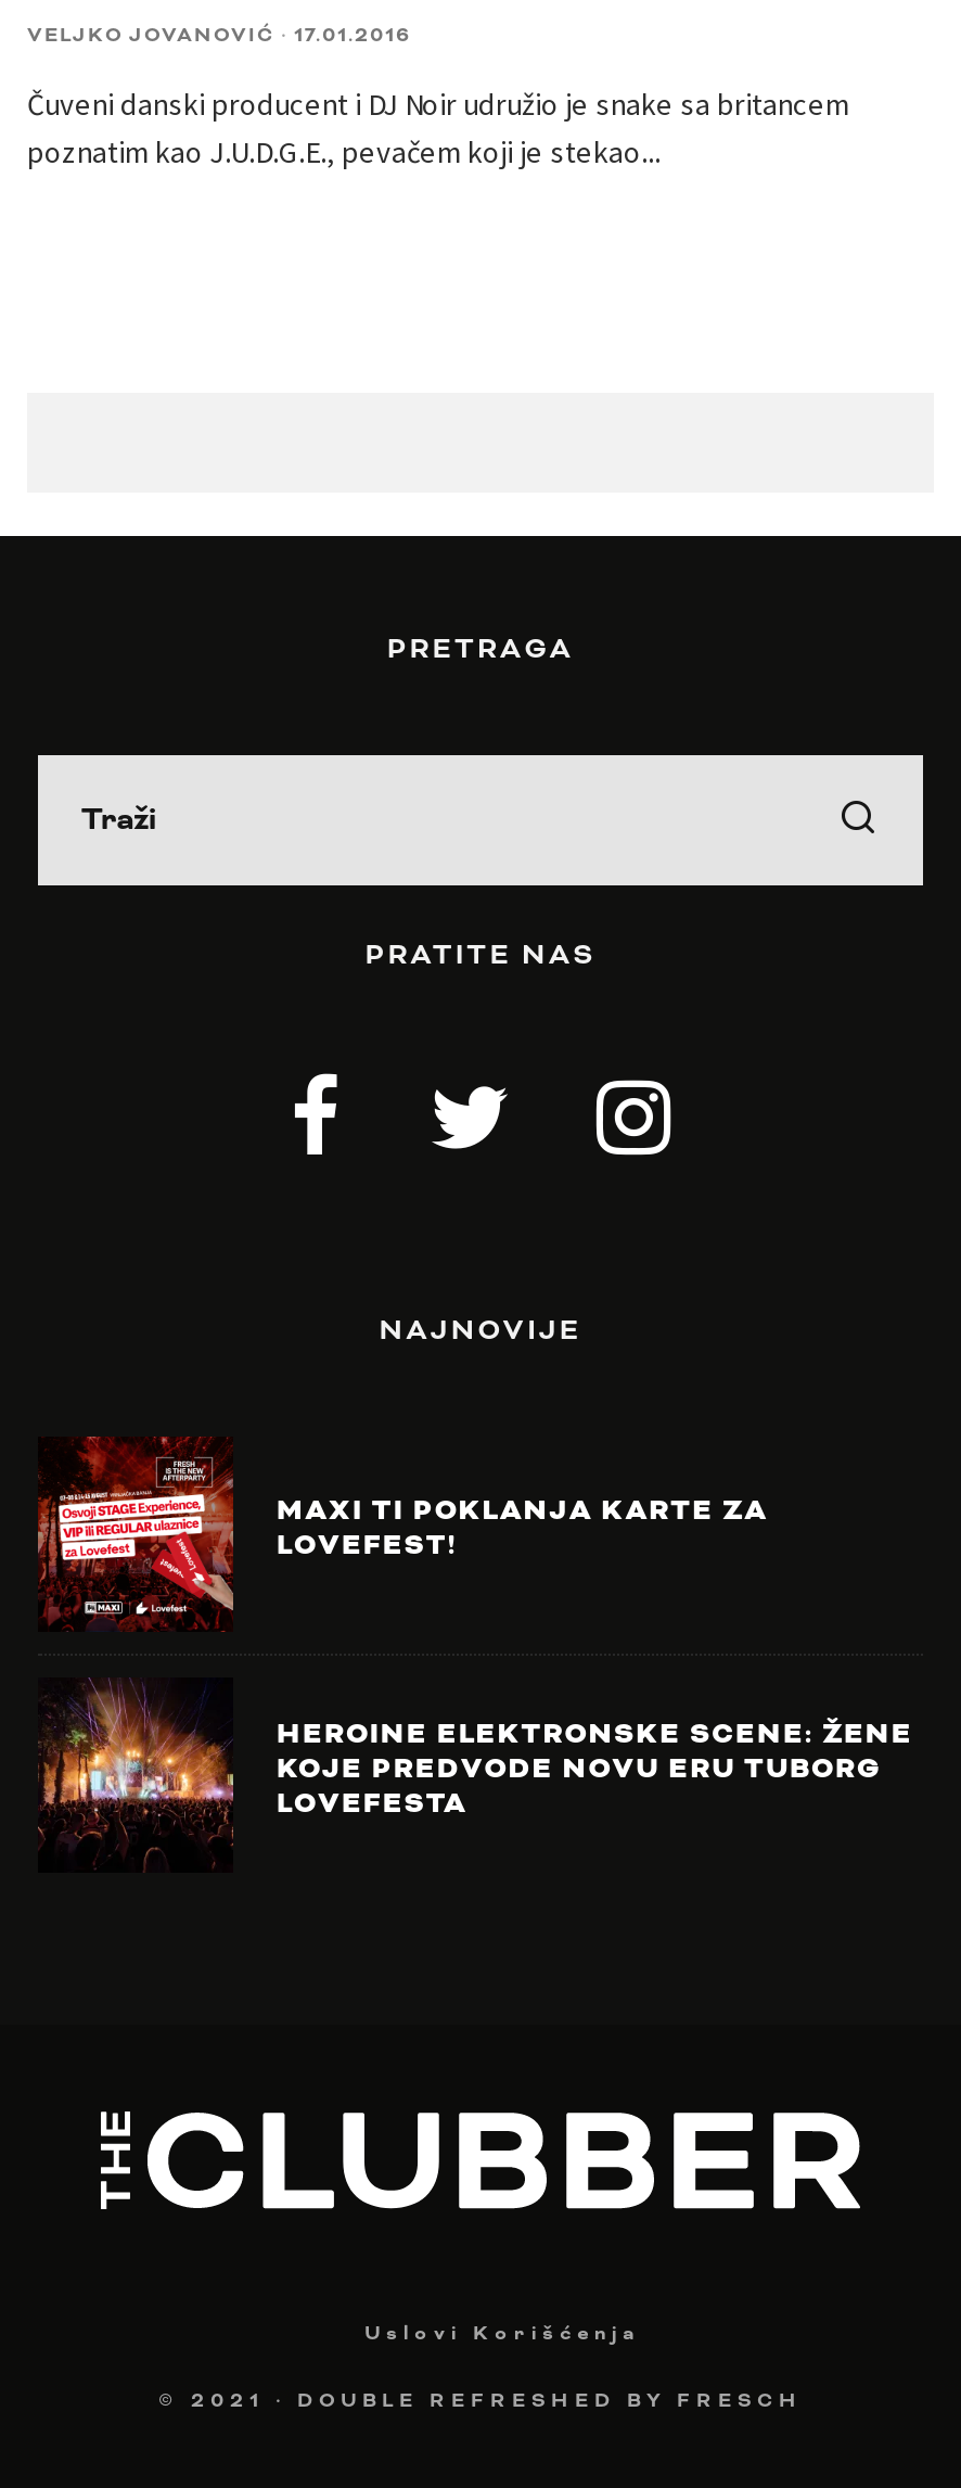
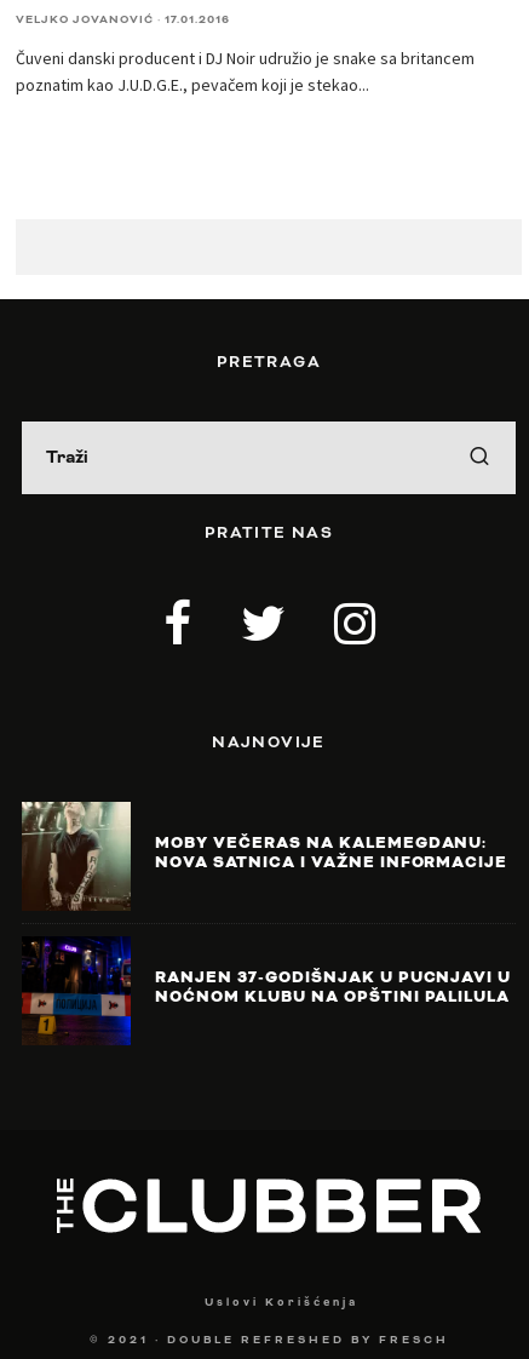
[38,1437,768,1630] [image] | MAXI TI POKLANJA KARTE ZA | LOVEFEST! -> [21,801,508,911] [image] | MOBY VEČERAS NA KALEMEGDANU: | NOVA SATNICA I VAŽNE INFORMACIJE
[40,1680,913,1873] [image] | HEROINE ELEKTRONSKE SCENE: ŽENE | KOJE PREDVODE NOVU ERU TUBORG | LOVEFESTA -> [22,936,511,1047] [image] | RANJEN 37-GODIŠNJAK U PUCNJAVI U | NOĆNOM KLUBU NA OPŠTINI PALILULA

